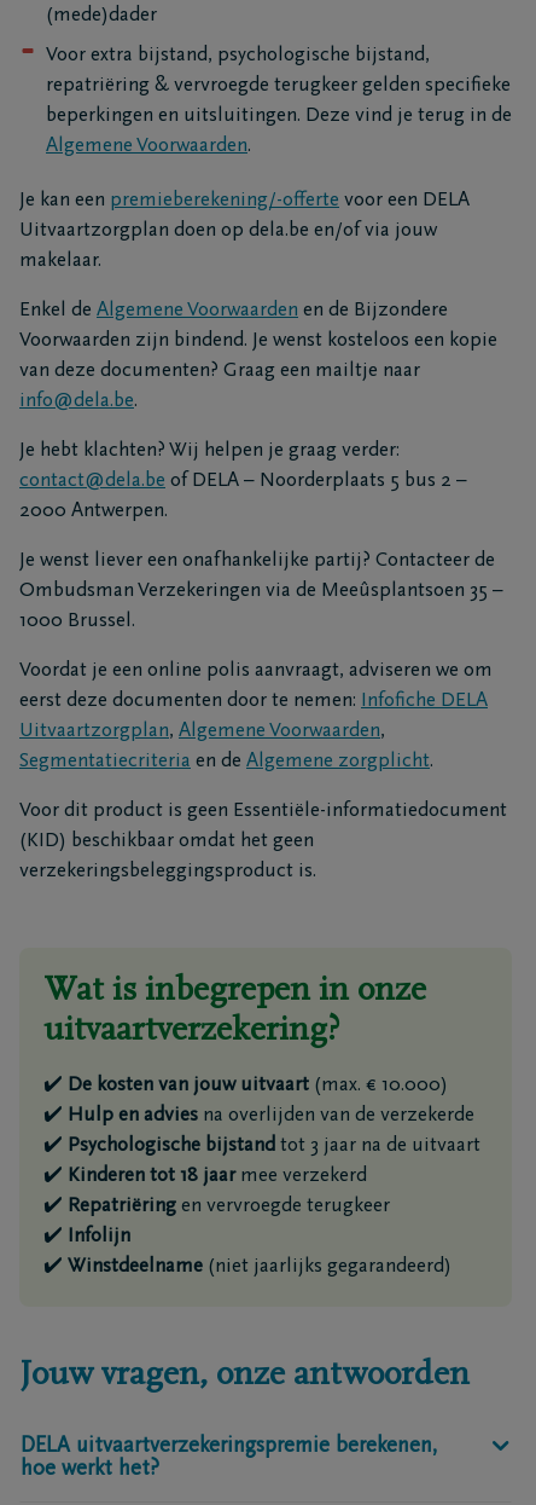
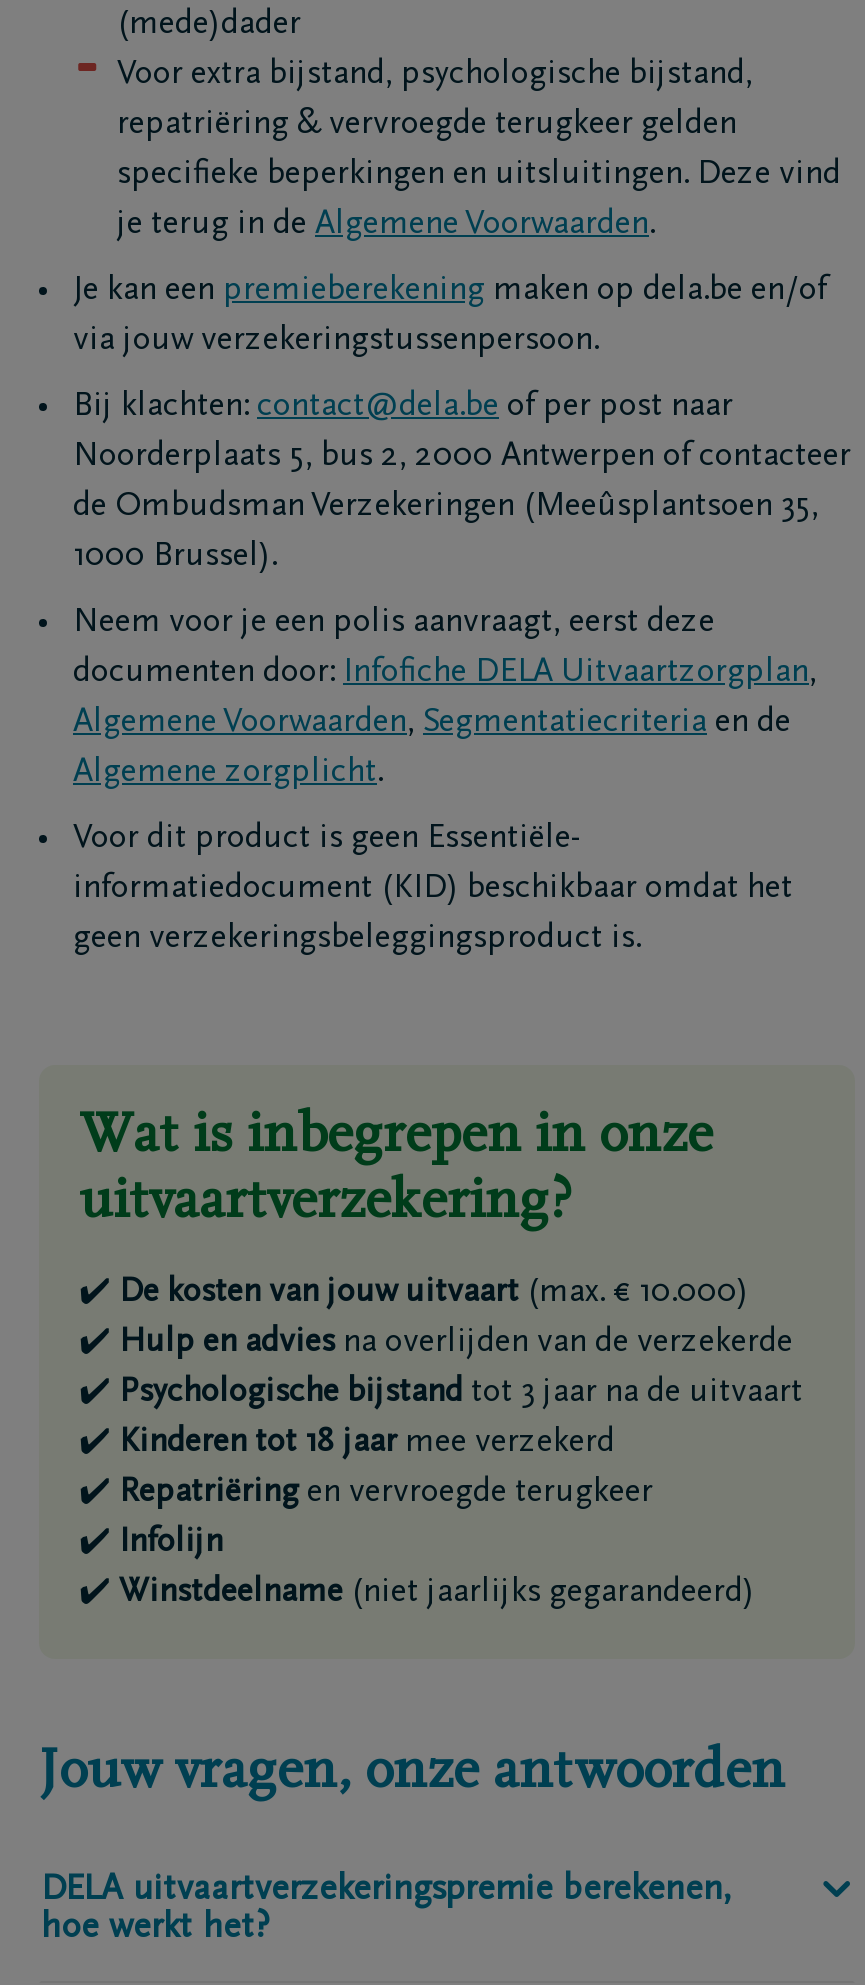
[19,76,512,882] repatriëring & vervroegde terugkeer gelden specifieke | beperkingen en uitsluitingen. Deze vind je terug in de | Algemene Voorwaarden. | Je kan een premieberekening/-offerte voor een DELA | Uitvaartzorgplan doen op dela.be en/of via jouw | makelaar. | Enkel de Algemene Voorwaarden en de Bijzondere | Voorwaarden zijn bindend. Je wenst kosteloos een kopie | van deze documenten? Graag een mailtje naar | info@dela.be. | Je hebt klachten? Wij helpen je graag verder: | contact@dela.be of DELA – Noorderplaats 5 bus 2 – | 2000 Antwerpen. | Je wenst liever een onafhankelijke partij? Contacteer de | Ombudsman Verzekeringen via de Meeûsplantsoen 35 – | 1000 Brussel. | Voordat je een online polis aanvraagt, adviseren we om | eerst deze documenten door te nemen: Infofiche DELA | Uitvaartzorgplan, Algemene Voorwaarden, | Segmentatiecriteria en de Algemene zorgplicht. | Voor dit product is geen Essentiële-informatiedocument | (KID) beschikbaar omdat het geen | verzekeringsbeleggingsproduct is. -> [73,109,851,957] repatriëring & vervroegde terugkeer gelden | specifieke beperkingen en uitsluitingen. Deze vind | je terug in de Algemene Voorwaarden. | Je kan een premieberekening maken op dela.be en/of | via jouw verzekeringstussenpersoon. | Bij klachten: contact@dela.be of per post naar | Noorderplaats 5, bus 2, 2000 Antwerpen of contacteer | de Ombudsman Verzekeringen (Meeûsplantsoen 35, | 1000 Brussel). | Neem voor je een polis aanvraagt, eerst deze | documenten door: Infofiche DELA Uitvaartzorgplan, | Algemene Voorwaarden, Segmentatiecriteria en de | Algemene zorgplicht. | Voor dit product is geen Essentiële- | informatiedocument (KID) beschikbaar omdat het | geen verzekeringsbeleggingsproduct is.

